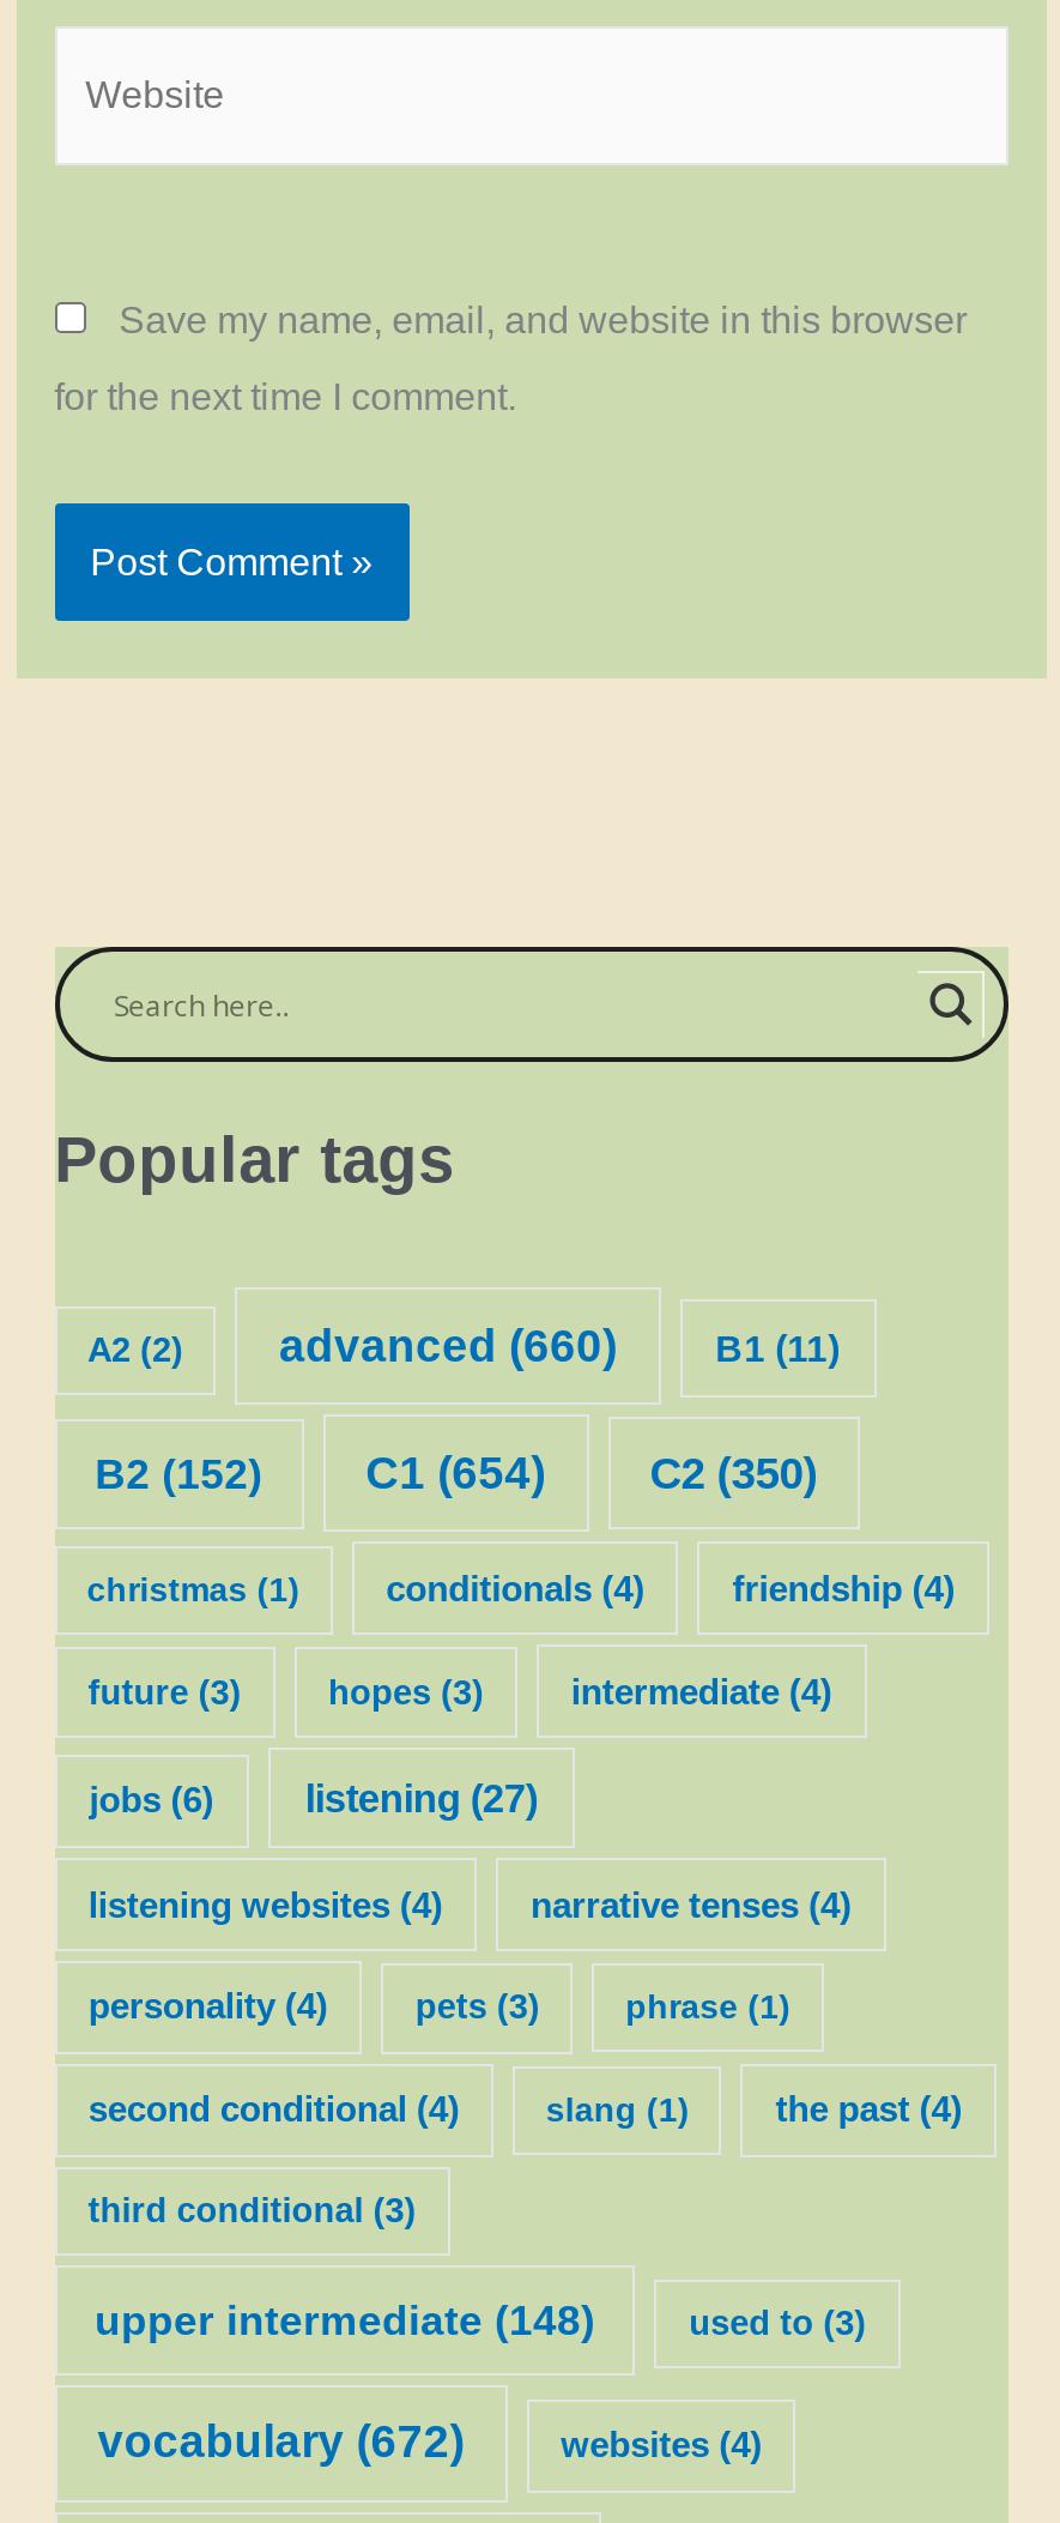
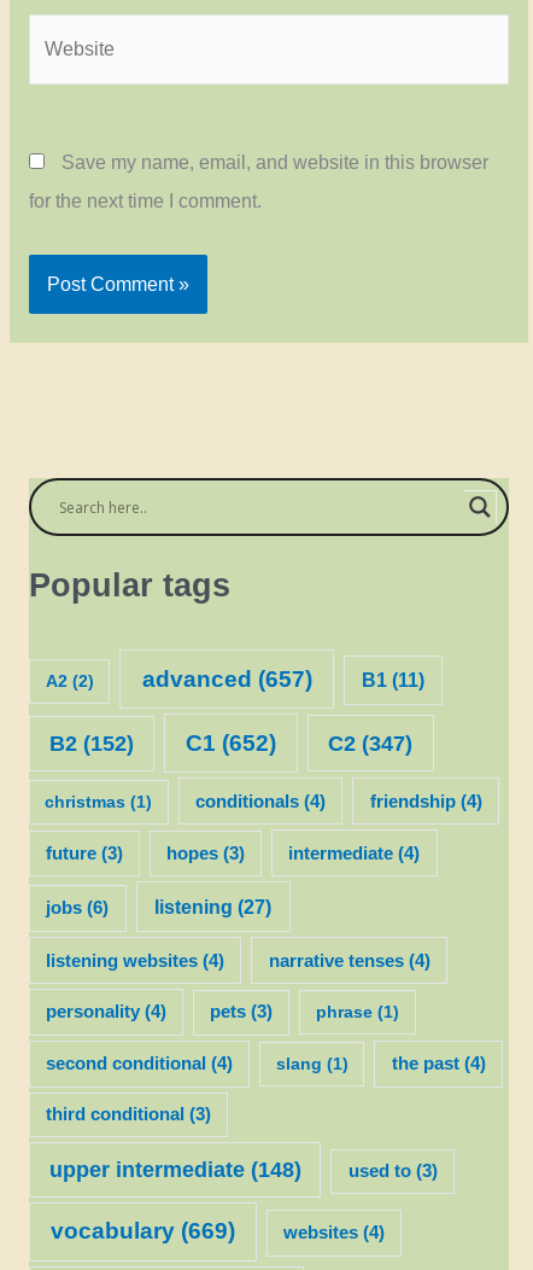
[279,1321,617,1371] advanced (660) -> [142,666,312,692] advanced (657)
[366,1448,545,1498] C1 (654) -> [185,730,276,756] C1 (652)
[650,1448,817,1498] C2 (350) -> [328,730,413,756] C2 (347)
[97,2417,464,2467] vocabulary (672) -> [50,1218,235,1244] vocabulary (669)

